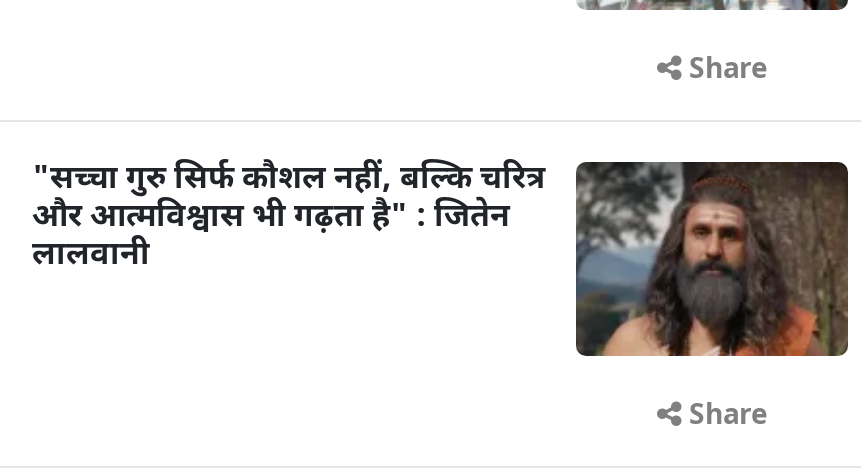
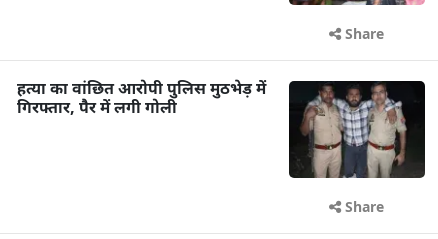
[32,160,850,358] [image] | "सच्चा गुरु सिर्फ कौशल नहीं, बल्कि चरित्र | और आत्मविश्वास भी गढ़ता है" : जितेन | लालवानी -> [17,80,425,179] [image] | हत्या का वांछित आरोपी पुलिस मुठभेड़ में | गिरफ्तार, पैर में लगी गोली

